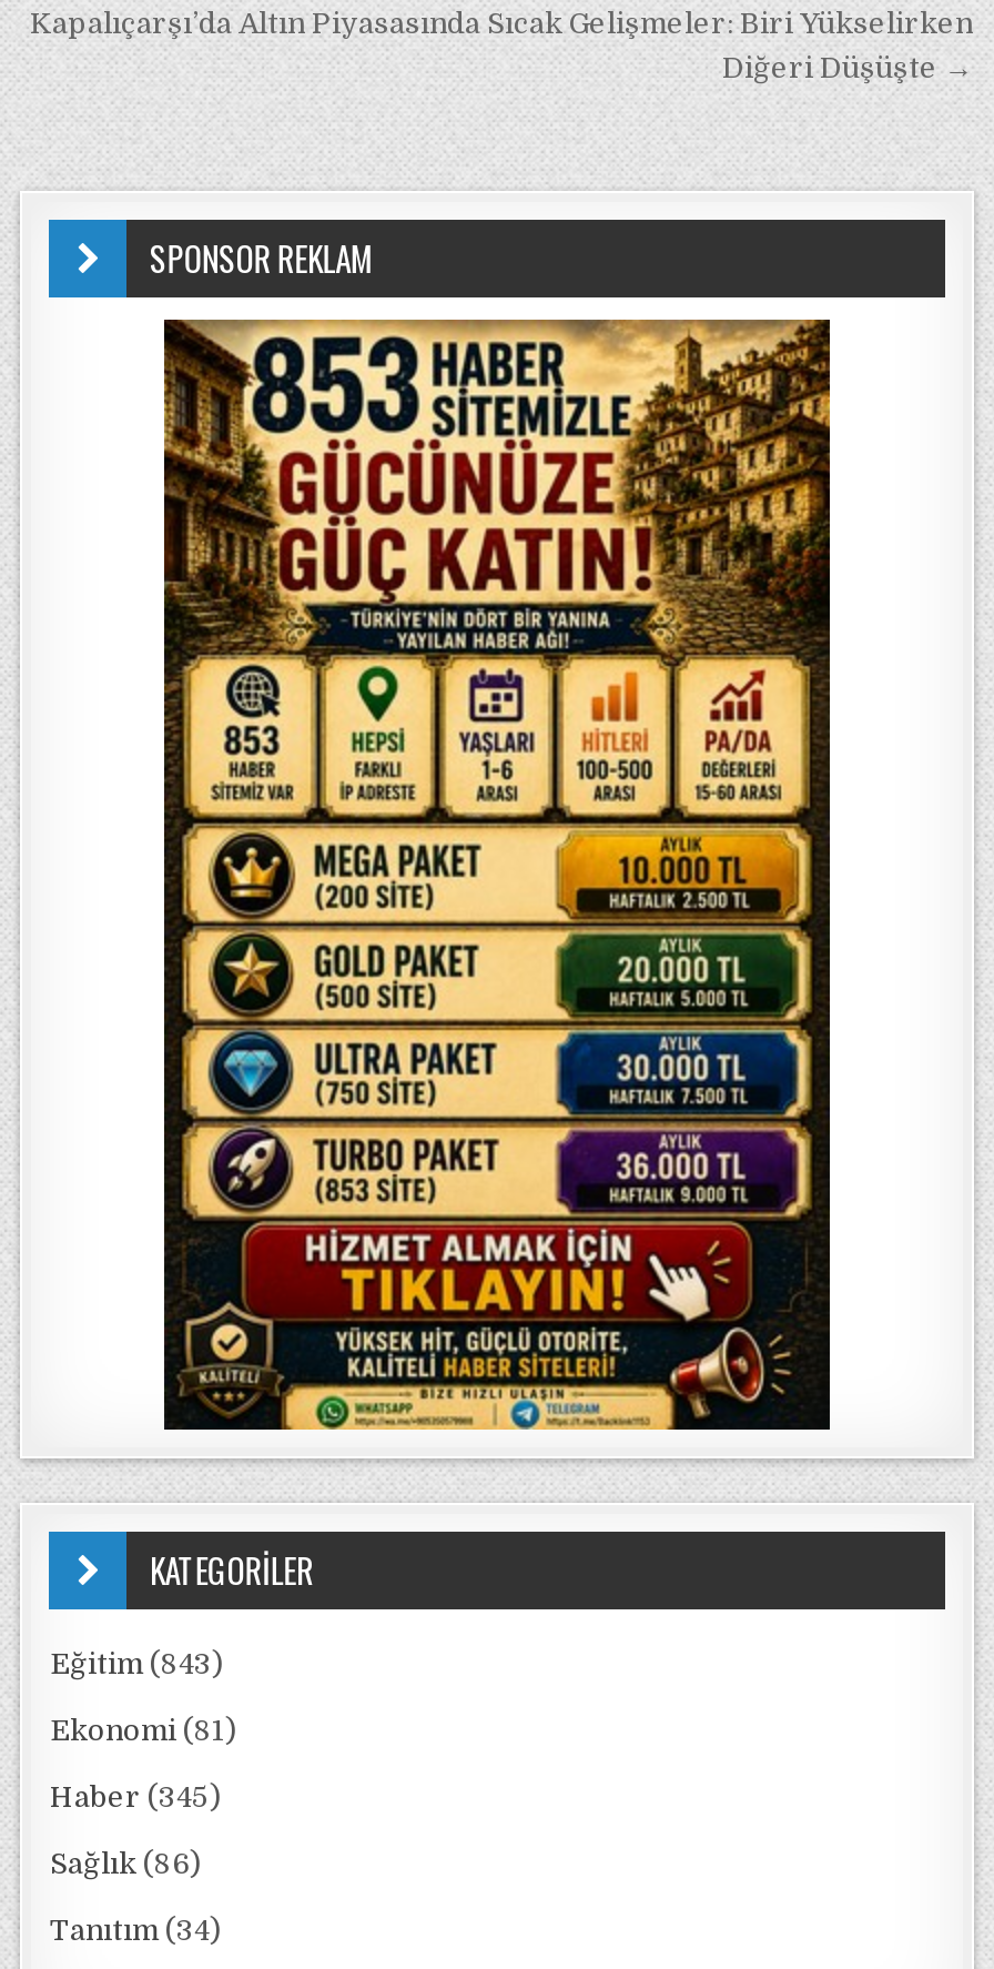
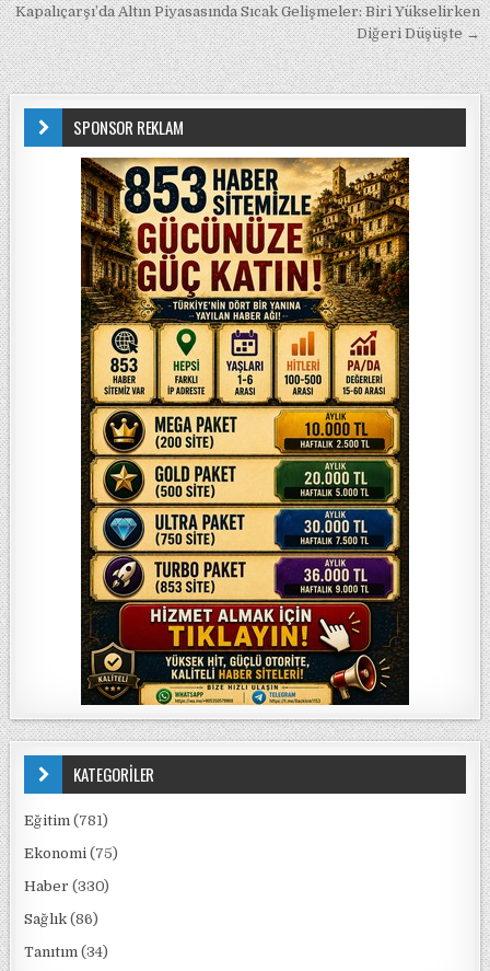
[50,1647,223,1680] Eğitim (843) -> [25,812,109,829] Eğitim (781)
[50,1714,236,1747] Ekonomi (81) -> [25,845,119,862] Ekonomi (75)
[50,1780,221,1814] Haber (345) -> [25,878,110,894] Haber (330)

